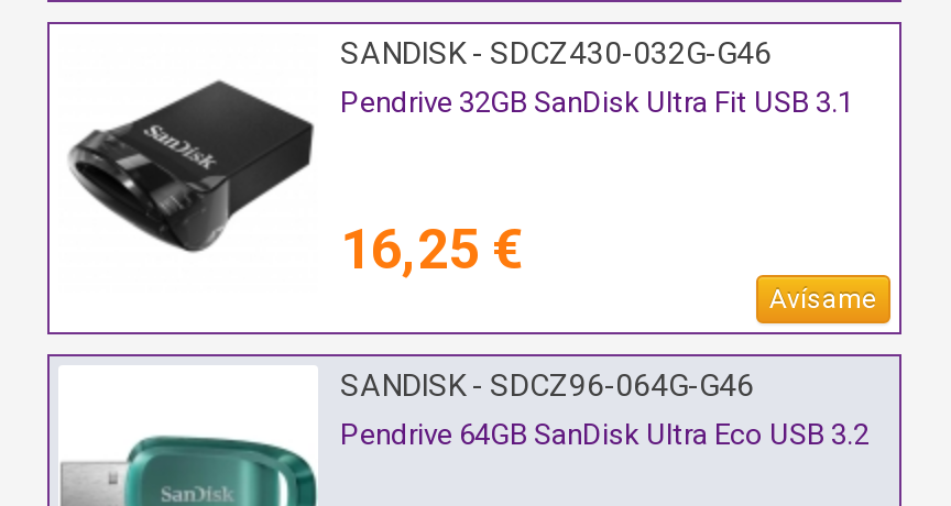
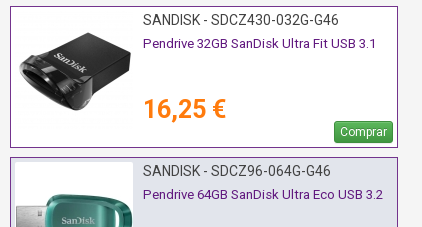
[769,283,877,313] Avísame -> [340,125,387,139] Comprar

